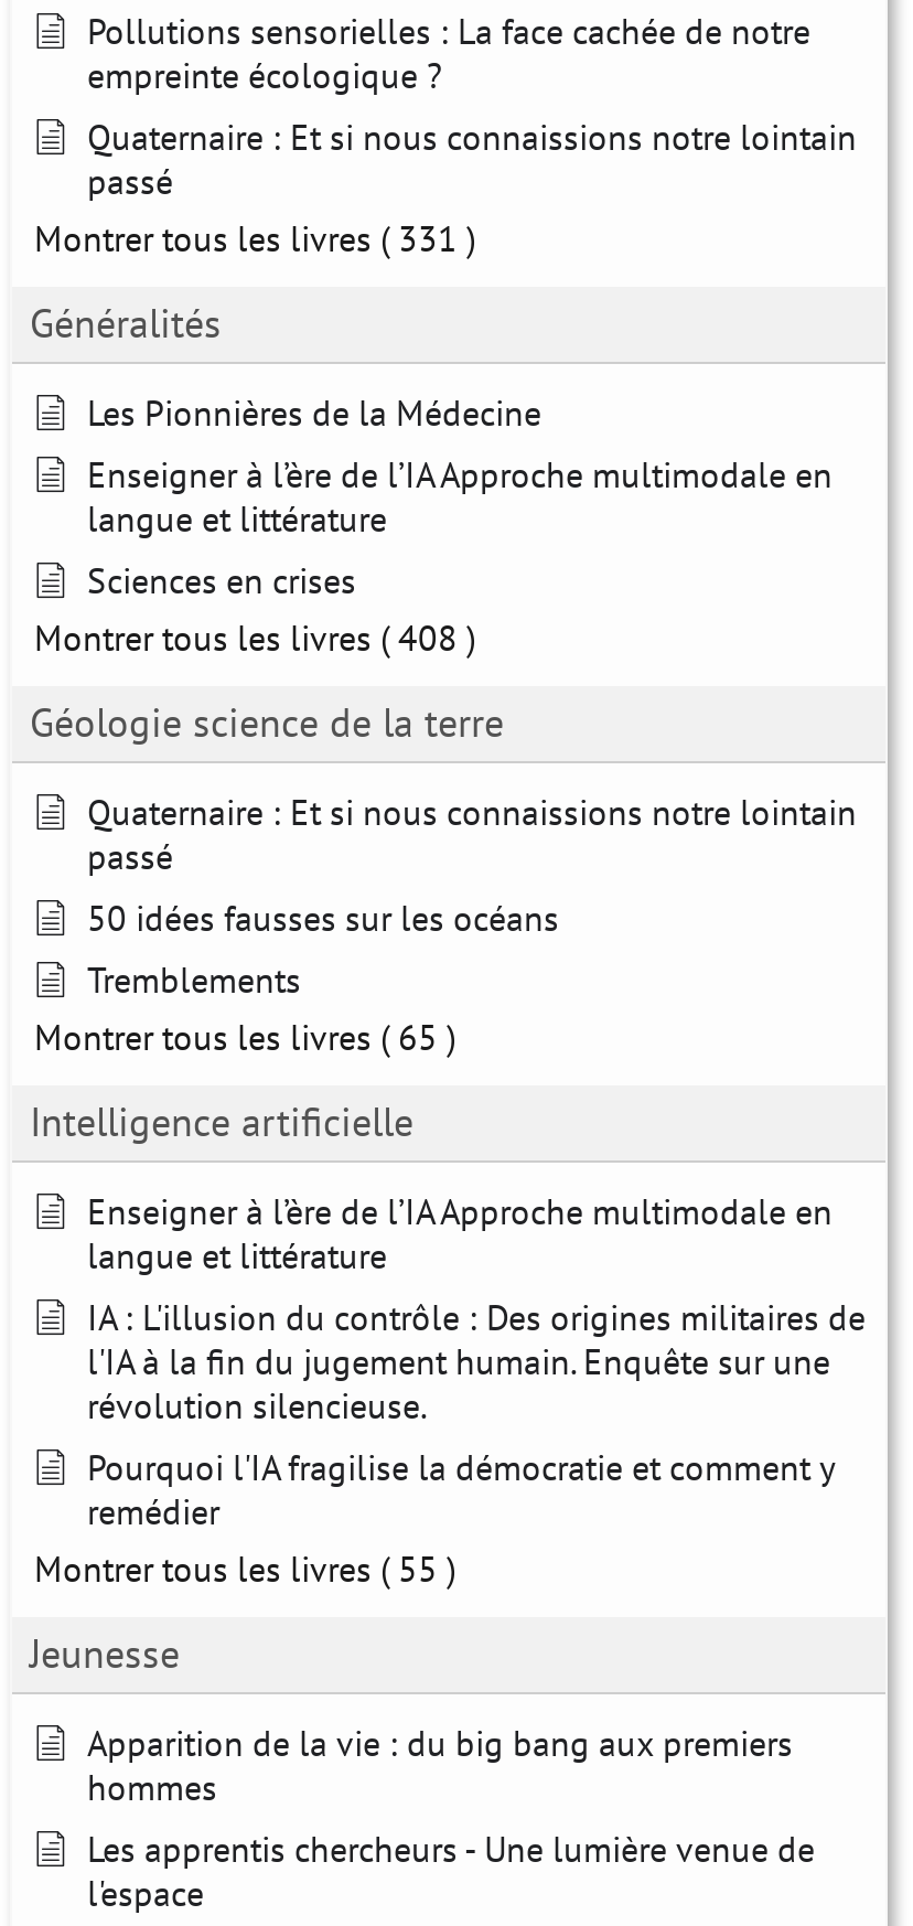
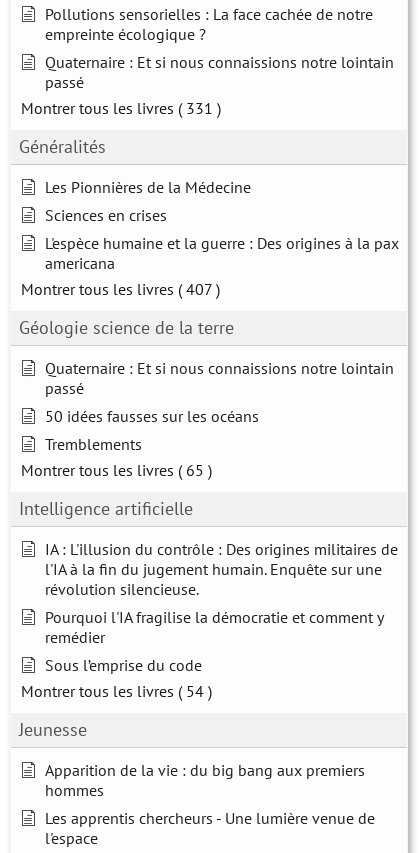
[87,452,833,541] Enseigner à l’ère de l’IA Approche multimodale en | langue et littérature -> none
moved [87,558,356,602] -> [45,205,167,225]: Sciences en crises
[34,616,475,660] Montrer tous les livres ( 408 ) -> [21,233,399,299] L'espèce humaine et la guerre : Des origines à la pax | americana | Montrer tous les livres ( 407 )
[87,1189,833,1277] Enseigner à l’ère de l’IA Approche multimodale en | langue et littérature -> none
moved [87,1295,866,1533] -> [45,539,398,647]: IA : L'illusion du contrôle : Des origines militaires de | l'IA à la fin du jugement humain. Enquête sur une | révolution silencieuse. | Pourquoi l'IA fragilise la démocratie et comment y | remédier
[34,1547,455,1591] Montrer tous les livres ( 55 ) -> [21,655,212,701] Sous l’emprise du code | Montrer tous les livres ( 54 )

